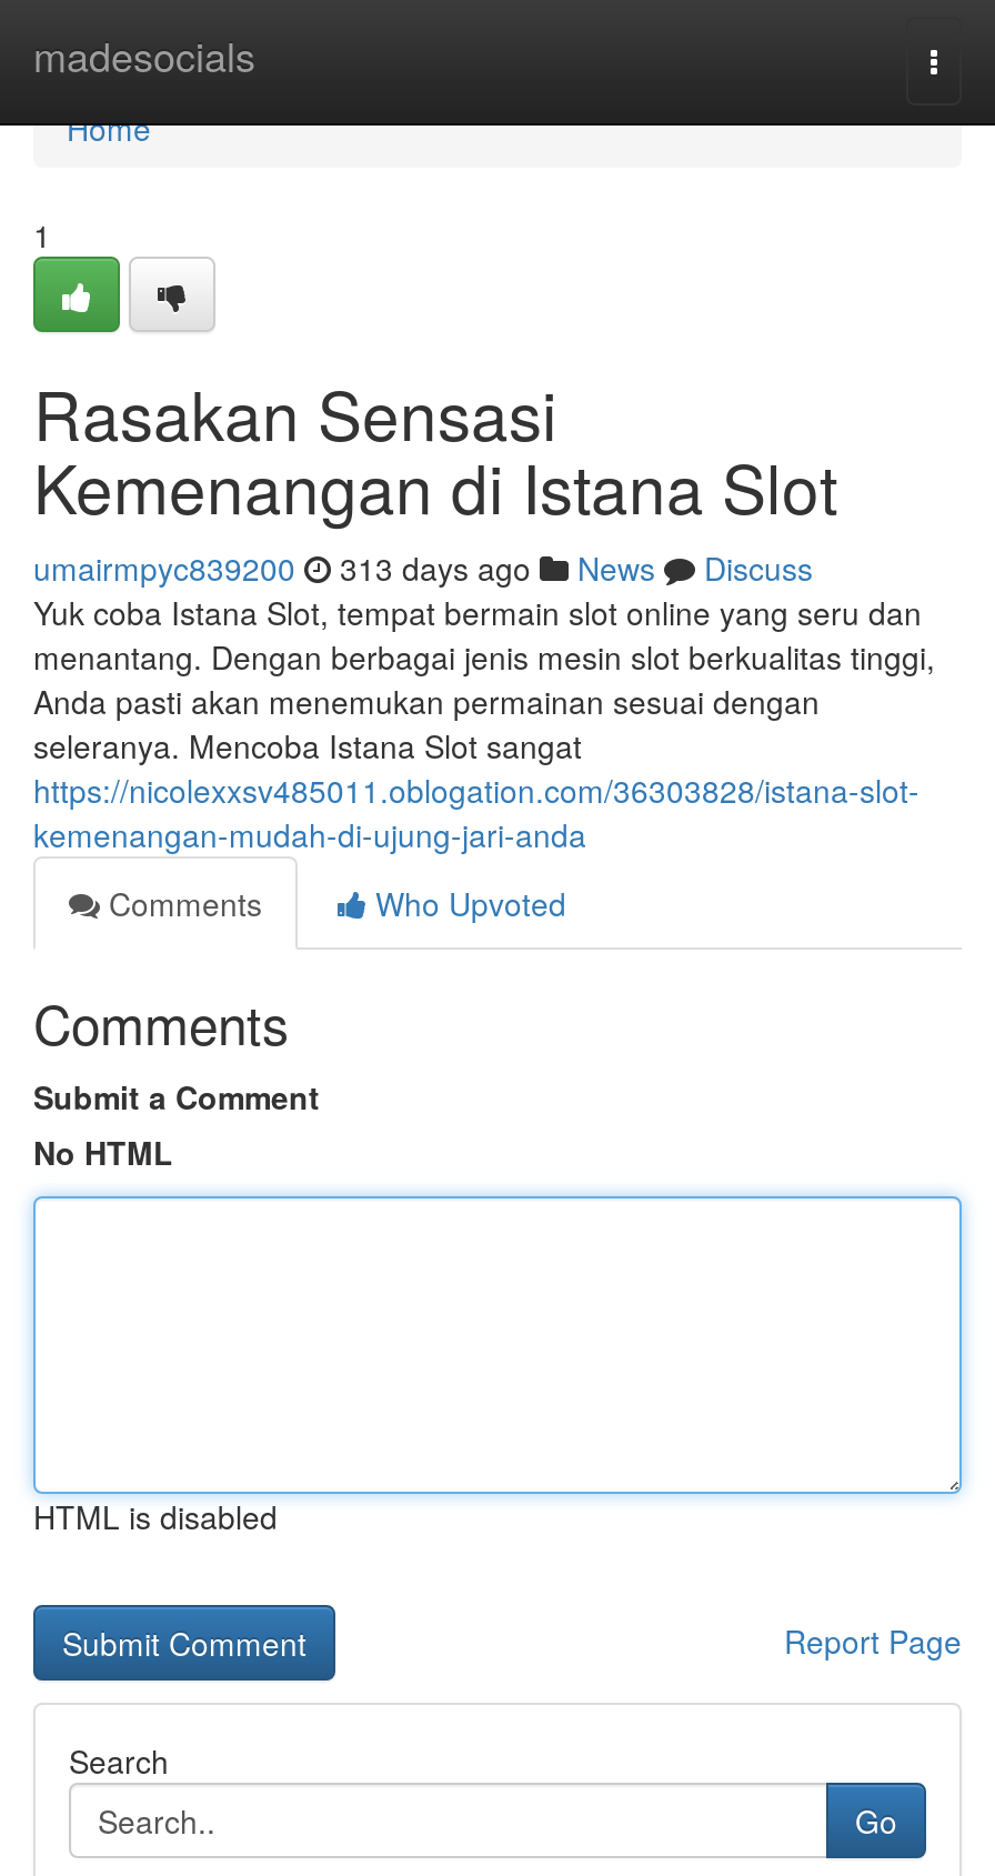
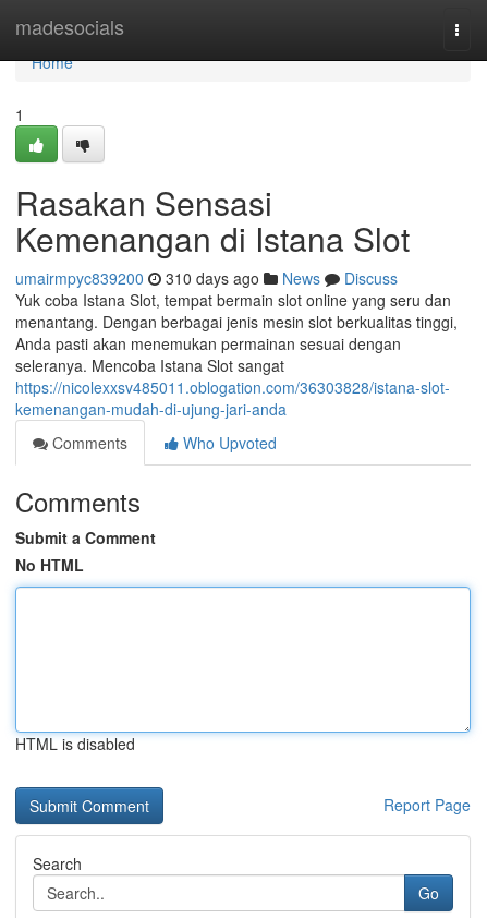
[33,545,813,590] umairmpyc839200 313 days ago News Discuss -> [15,267,398,289] umairmpyc839200 310 days ago News Discuss

